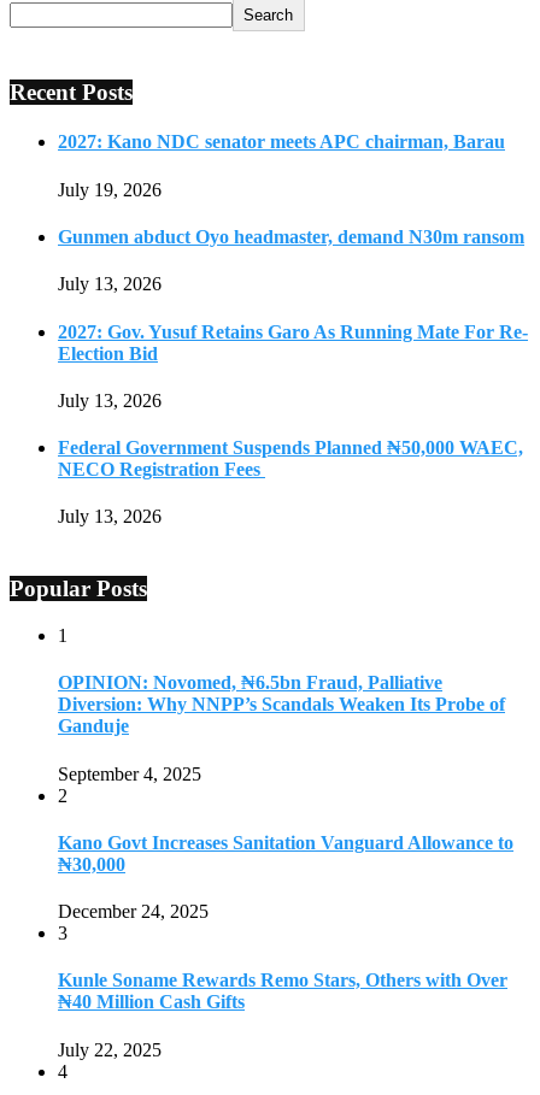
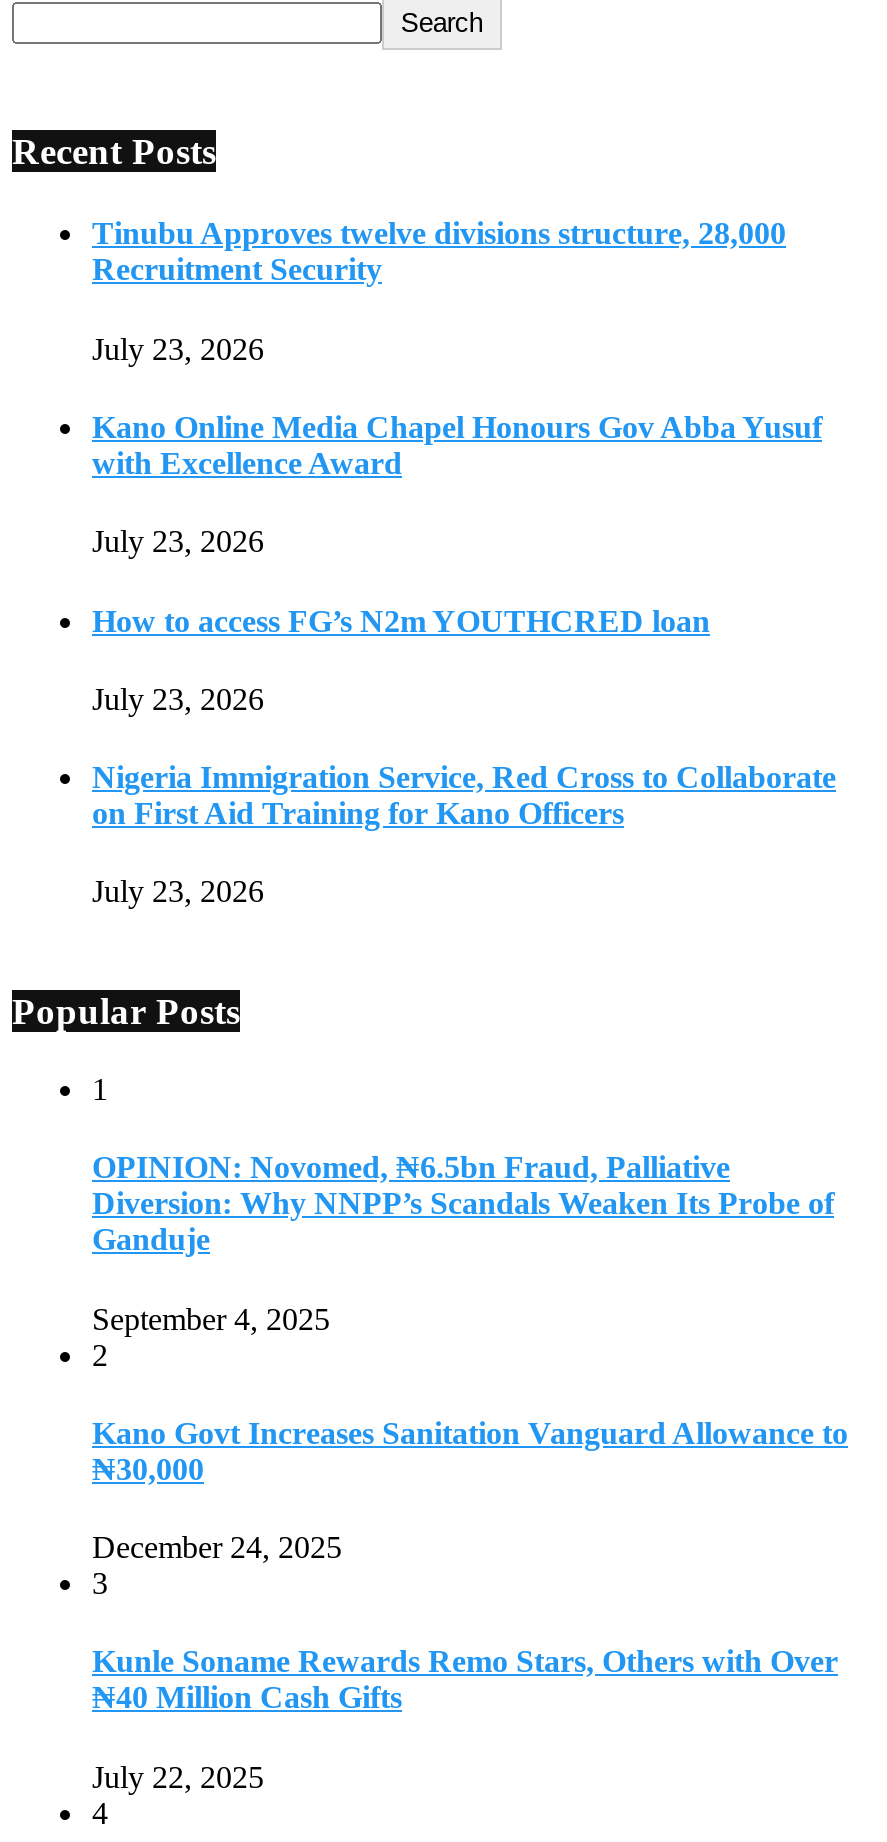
[58,132,505,152] 2027: Kano NDC senator meets APC chairman, Barau -> [92,217,786,287] Tinubu Approves twelve divisions structure, 28,000 | Recruitment Security
[58,179,162,200] July 19, 2026 -> [92,331,264,365] July 23, 2026
[58,226,524,247] Gunmen abduct Oyo headmaster, demand N30m ransom -> [92,410,822,480] Kano Online Media Chapel Honours Gov Abba Yusuf | with Excellence Award
[58,274,162,294] July 13, 2026 -> [92,525,264,559] July 23, 2026
[58,321,528,363] 2027: Gov. Yusuf Retains Garo As Running Mate For Re- | Election Bid -> [92,603,710,637] How to access FG’s N2m YOUTHCRED loan
[58,390,162,411] July 13, 2026 -> [92,682,264,716] July 23, 2026
[58,437,523,480] Federal Government Suspends Planned ₦50,000 WAEC, | NECO Registration Fees -> [92,760,836,830] Nigeria Immigration Service, Red Cross to Collaborate | on First Aid Training for Kano Officers
[58,506,162,527] July 13, 2026 -> [92,875,264,909] July 23, 2026

